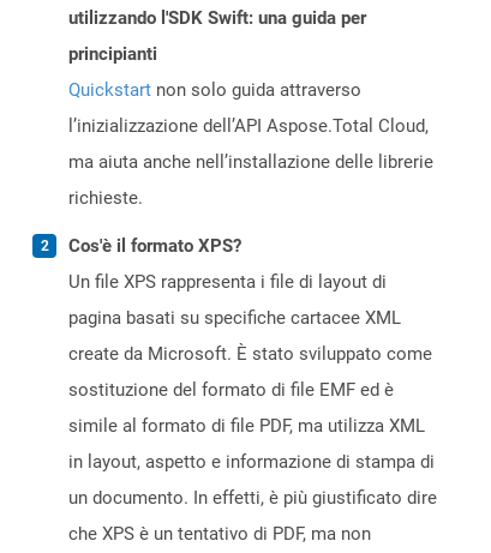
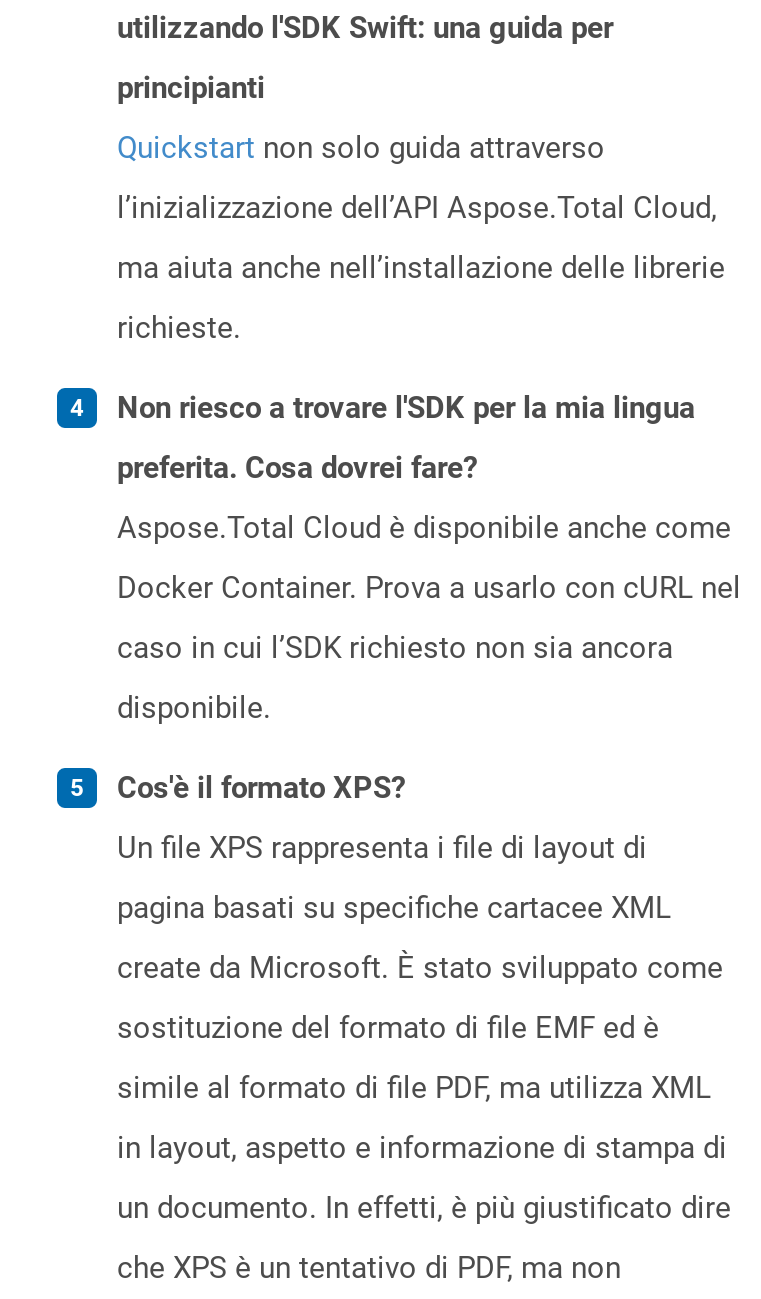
none -> [117,390,741,726] Non riesco a trovare l'SDK per la mia lingua | preferita. Cosa dovrei fare? | Aspose.Total Cloud è disponibile anche come | Docker Container. Prova a usarlo con cURL nel | caso in cui l’SDK richiesto non sia ancora | disponibile.

